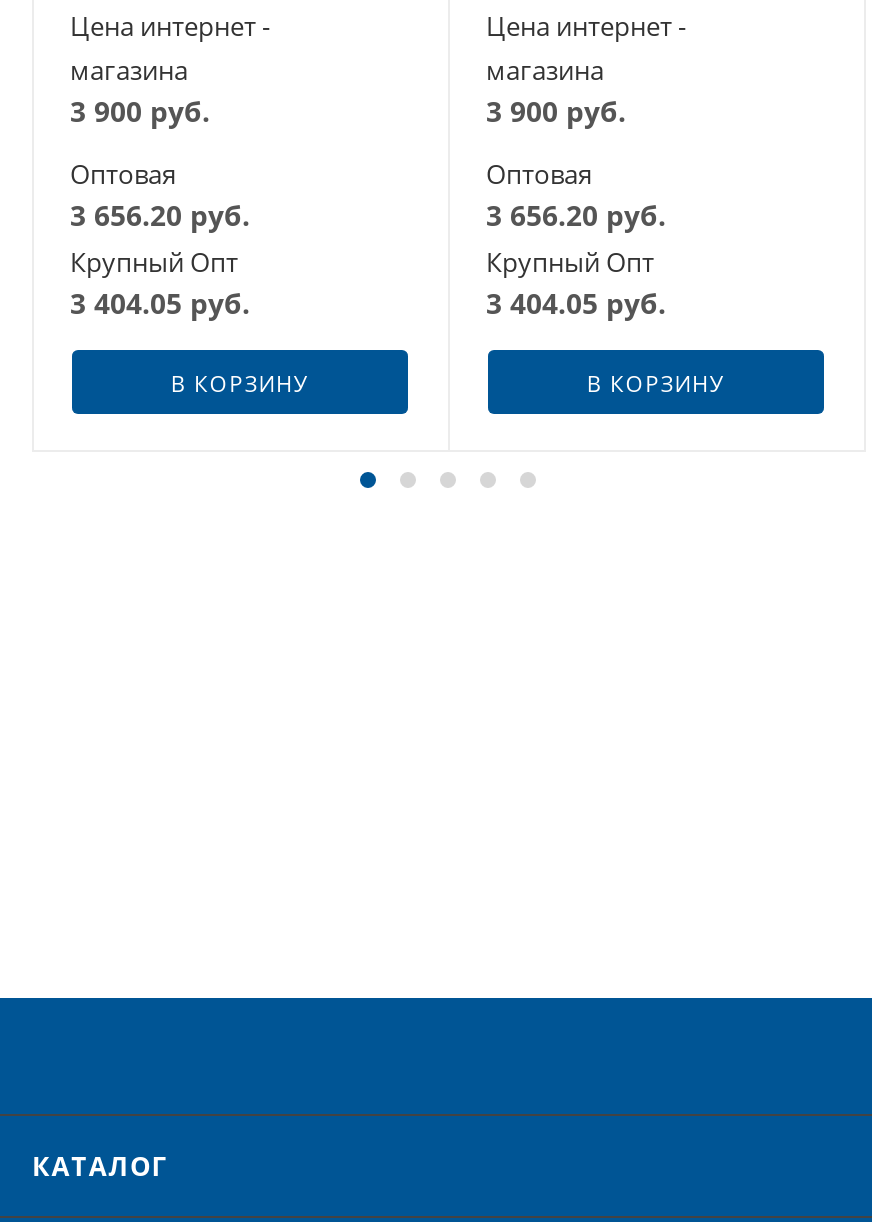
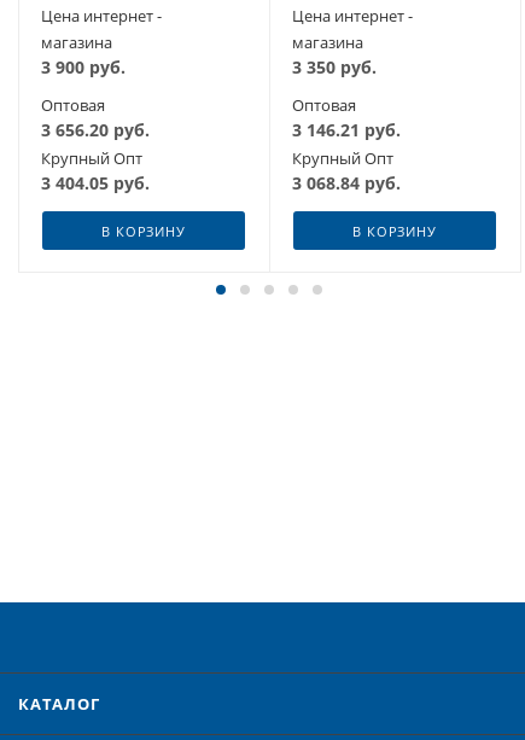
[486,93,626,131] 3 900 руб. -> [292,56,377,79] 3 350 руб.
[486,197,666,235] 3 656.20 руб. -> [292,119,401,142] 3 146.21 руб.
[486,285,666,323] 3 404.05 руб. -> [292,172,401,195] 3 068.84 руб.

